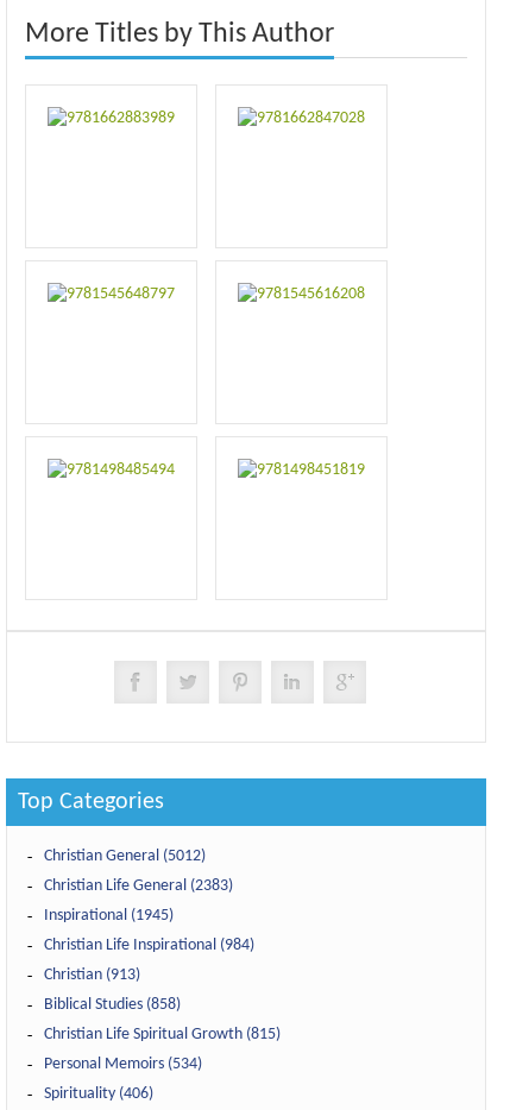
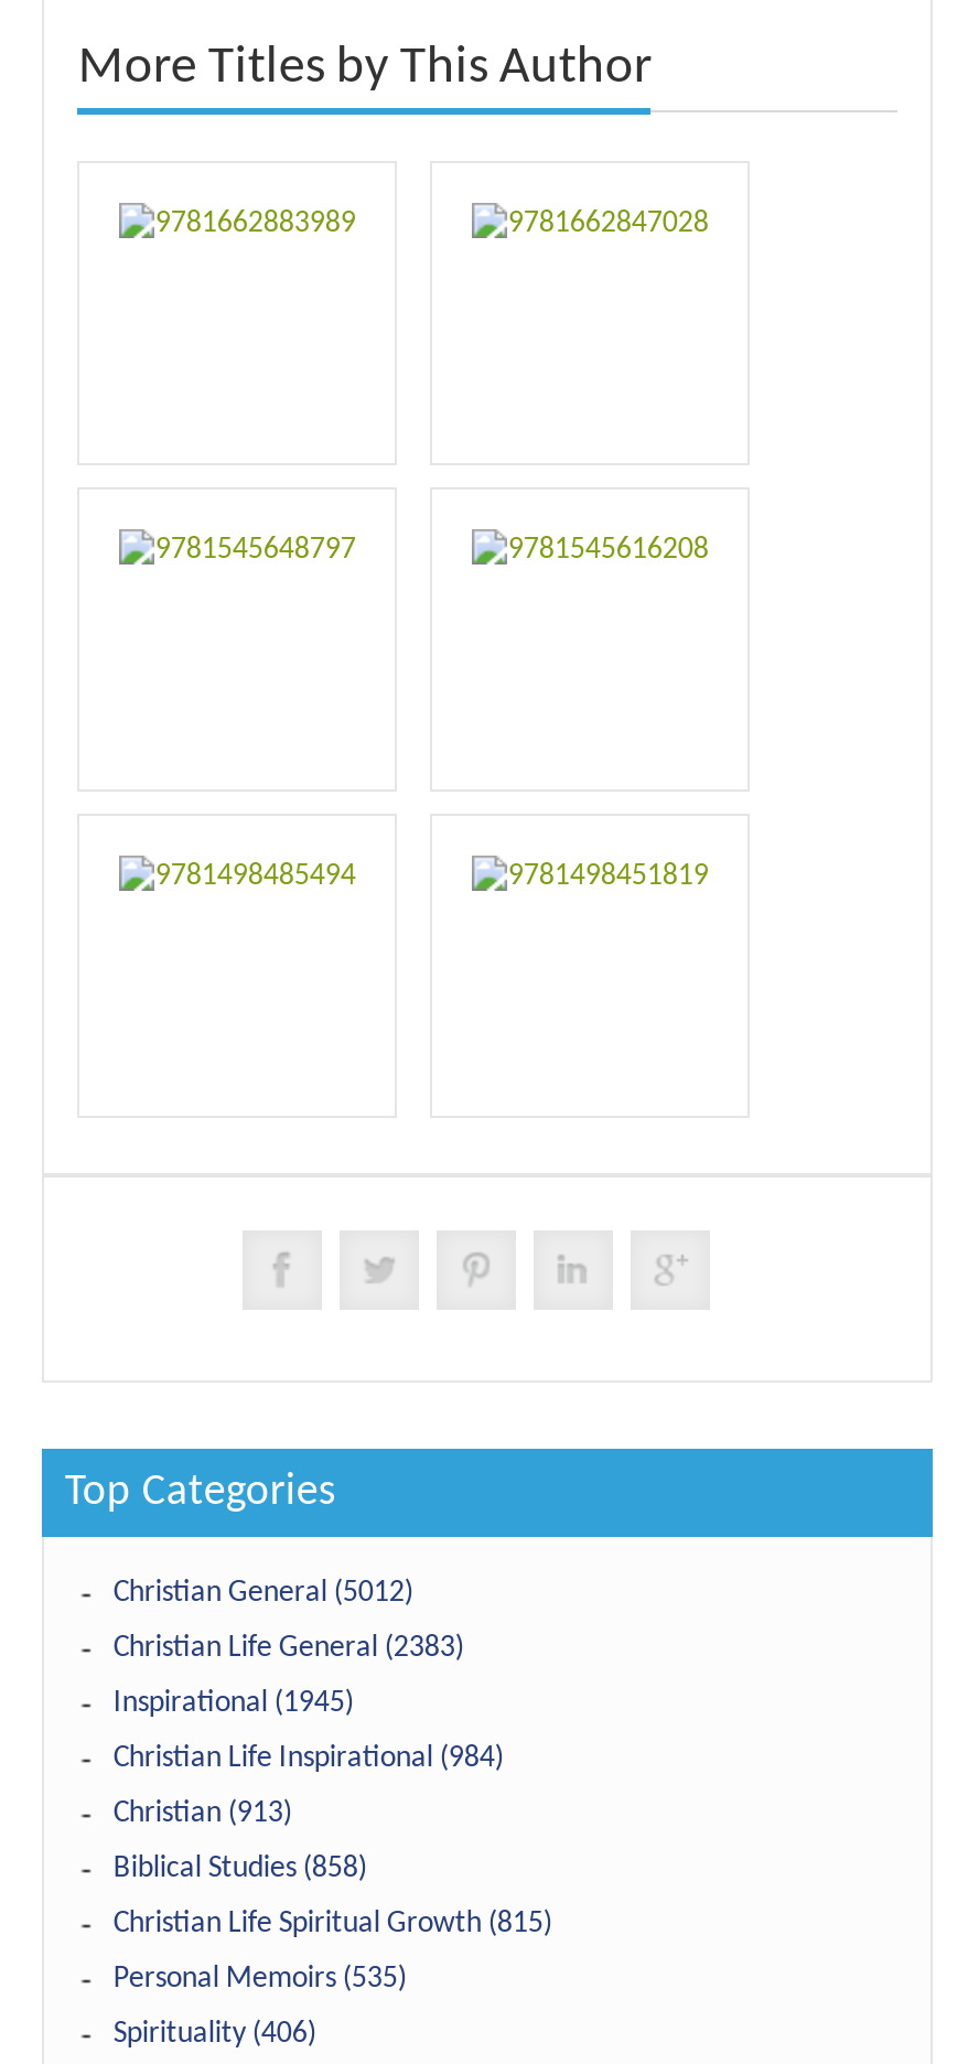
[44,1056,203,1073] Personal Memoirs (534) -> [113,1963,407,1996] Personal Memoirs (535)

